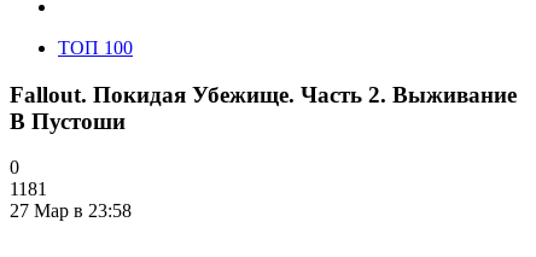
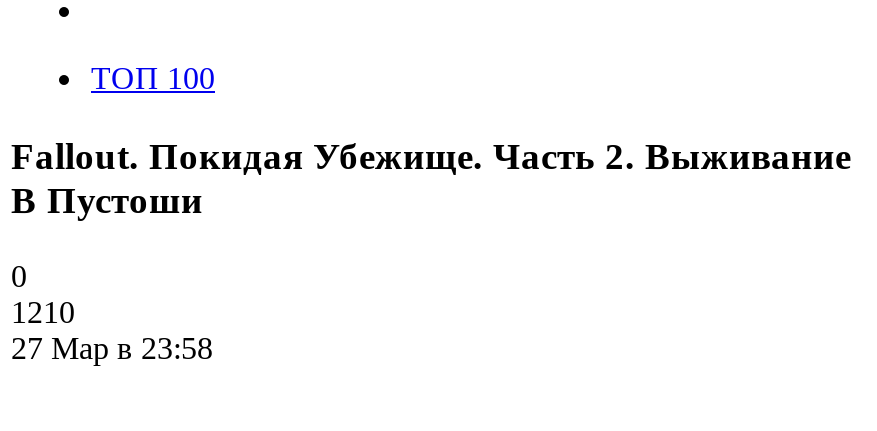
[10,179,47,200] 1181 -> [11,296,75,330] 1210

